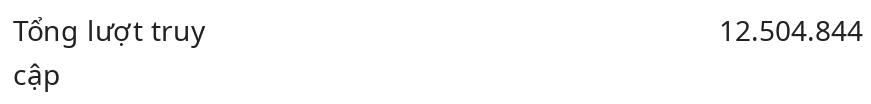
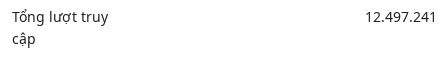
[719,11,863,49] 12.504.844 -> [365,7,437,26] 12.497.241

